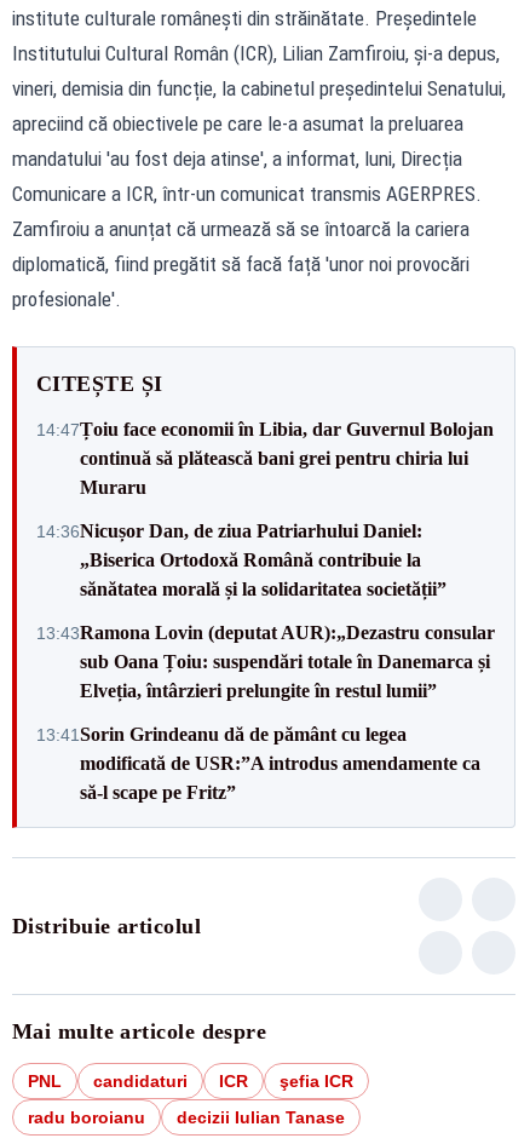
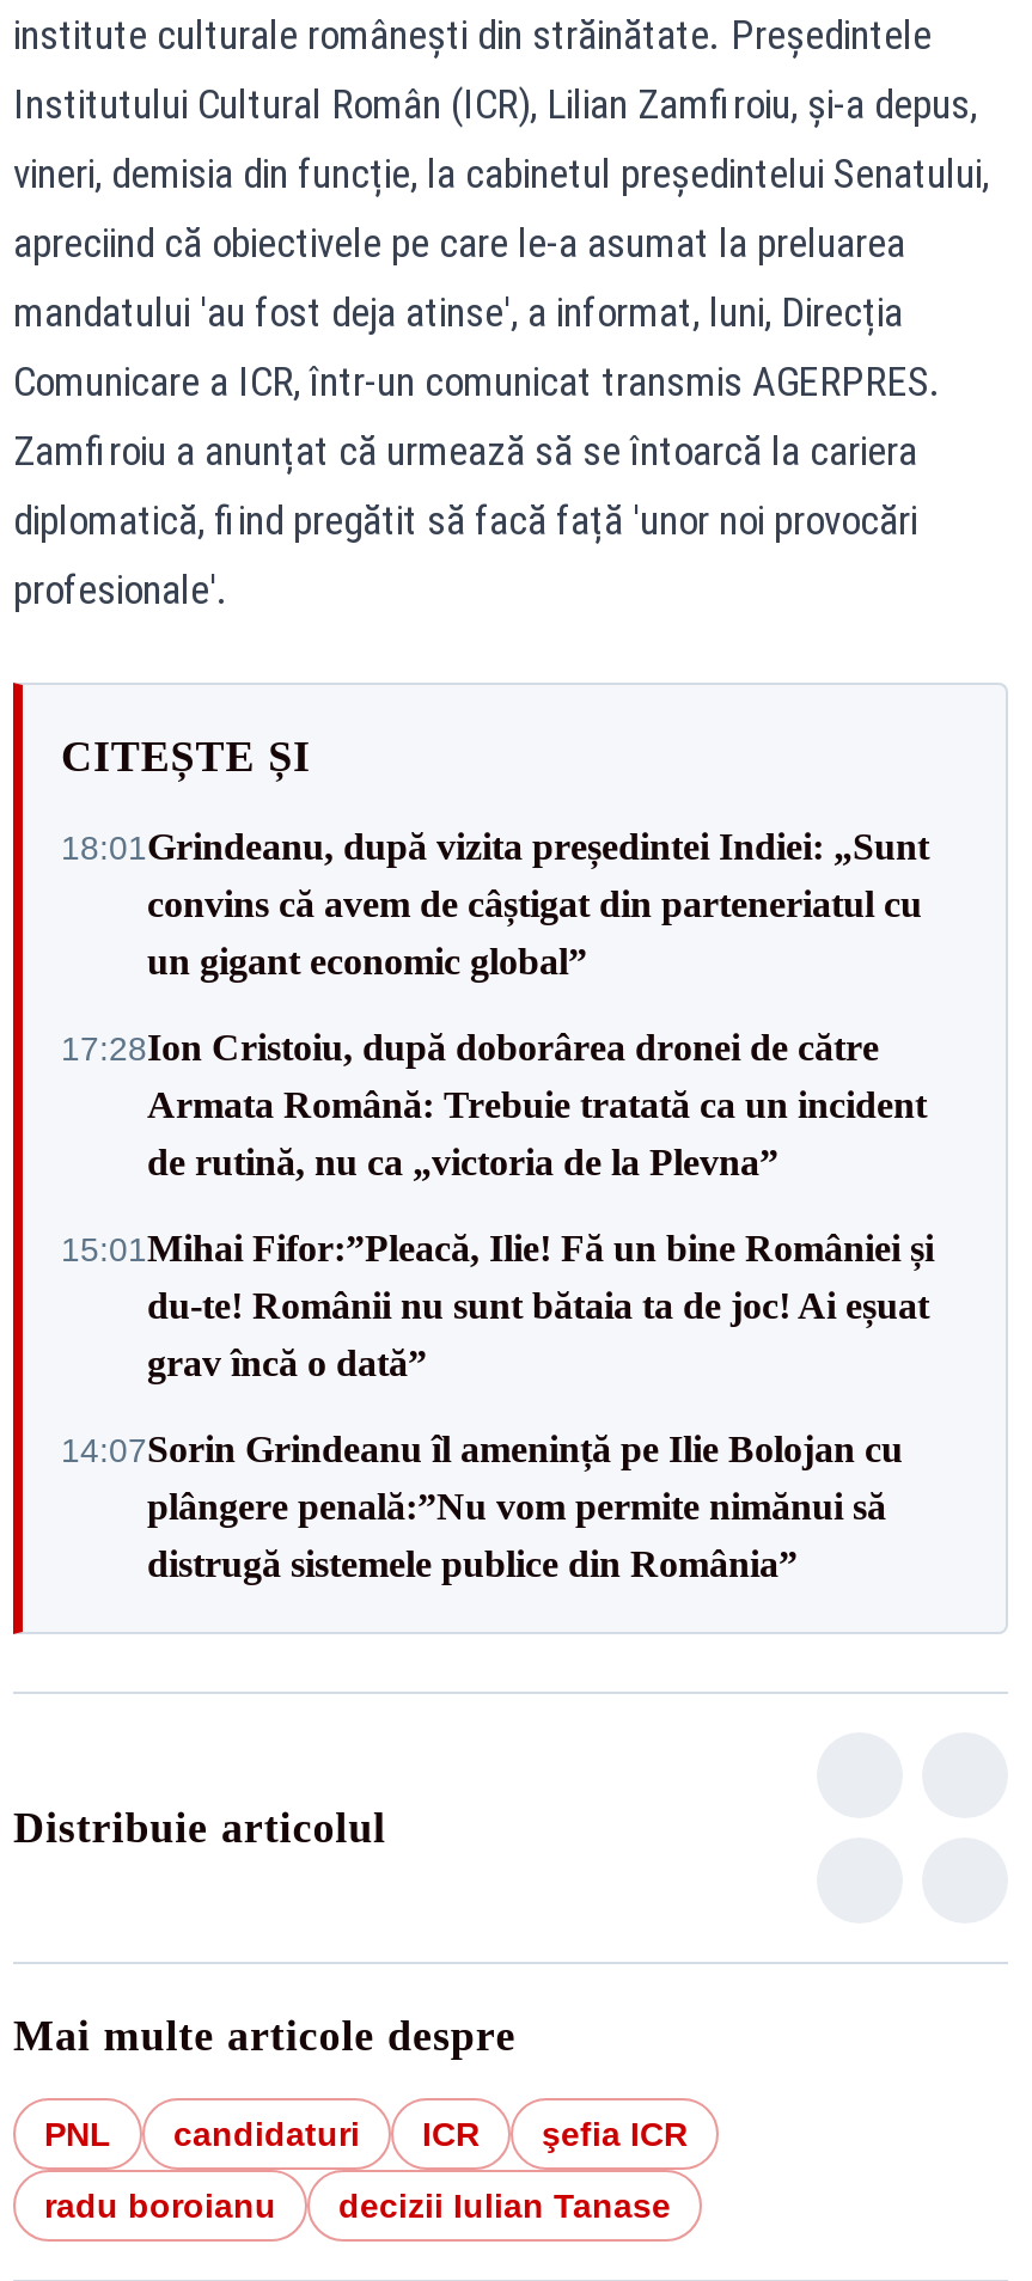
[36,418,494,497] 14:47Țoiu face economii în Libia, dar Guvernul Bolojan | continuă să plătească bani grei pentru chiria lui | Muraru -> [61,826,929,981] 18:01Grindeanu, după vizita președintei Indiei: „Sunt | convins că avem de câștigat din parteneriatul cu | un gigant economic global”
[36,520,447,599] 14:36Nicușor Dan, de ziua Patriarhului Daniel: | „Biserica Ortodoxă Română contribuie la | sănătatea morală și la solidaritatea societății” -> [61,1027,927,1182] 17:28Ion Cristoiu, după doborârea dronei de către | Armata Română: Trebuie tratată ca un incident | de rutină, nu ca „victoria de la Plevna”
[36,622,495,700] 13:43Ramona Lovin (deputat AUR):„Dezastru consular | sub Oana Țoiu: suspendări totale în Danemarca și | Elveția, întârzieri prelungite în restul lumii” -> [61,1228,934,1383] 15:01Mihai Fifor:”Pleacă, Ilie! Fă un bine României și | du-te! Românii nu sunt bătaia ta de joc! Ai eșuat | grav încă o dată”
[36,723,480,802] 13:41Sorin Grindeanu dă de pământ cu legea | modificată de USR:”A introdus amendamente ca | să-l scape pe Fritz” -> [61,1429,903,1584] 14:07Sorin Grindeanu îl amenință pe Ilie Bolojan cu | plângere penală:”Nu vom permite nimănui să | distrugă sistemele publice din România”

